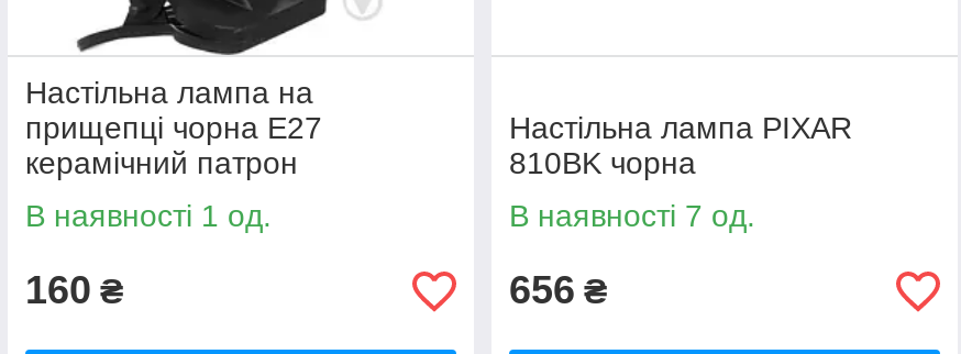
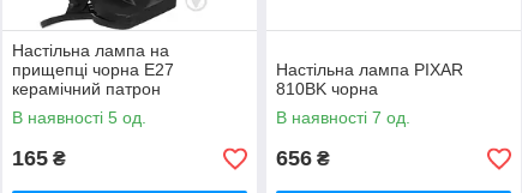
[25,198,272,234] В наявності 1 од. -> [12,108,146,127] В наявності 5 од.
[25,269,124,313] 160 ₴ -> [12,146,66,170] 165 ₴

